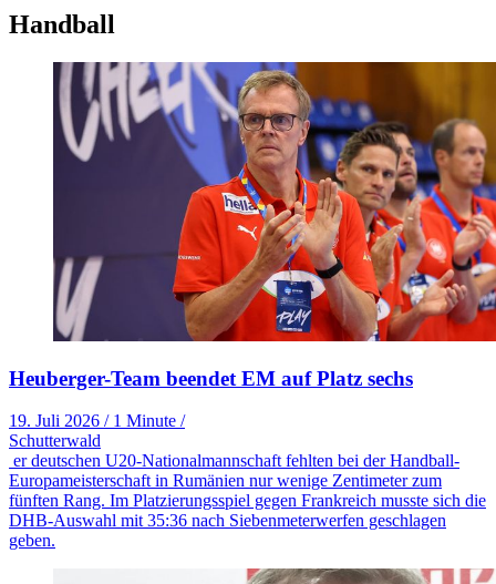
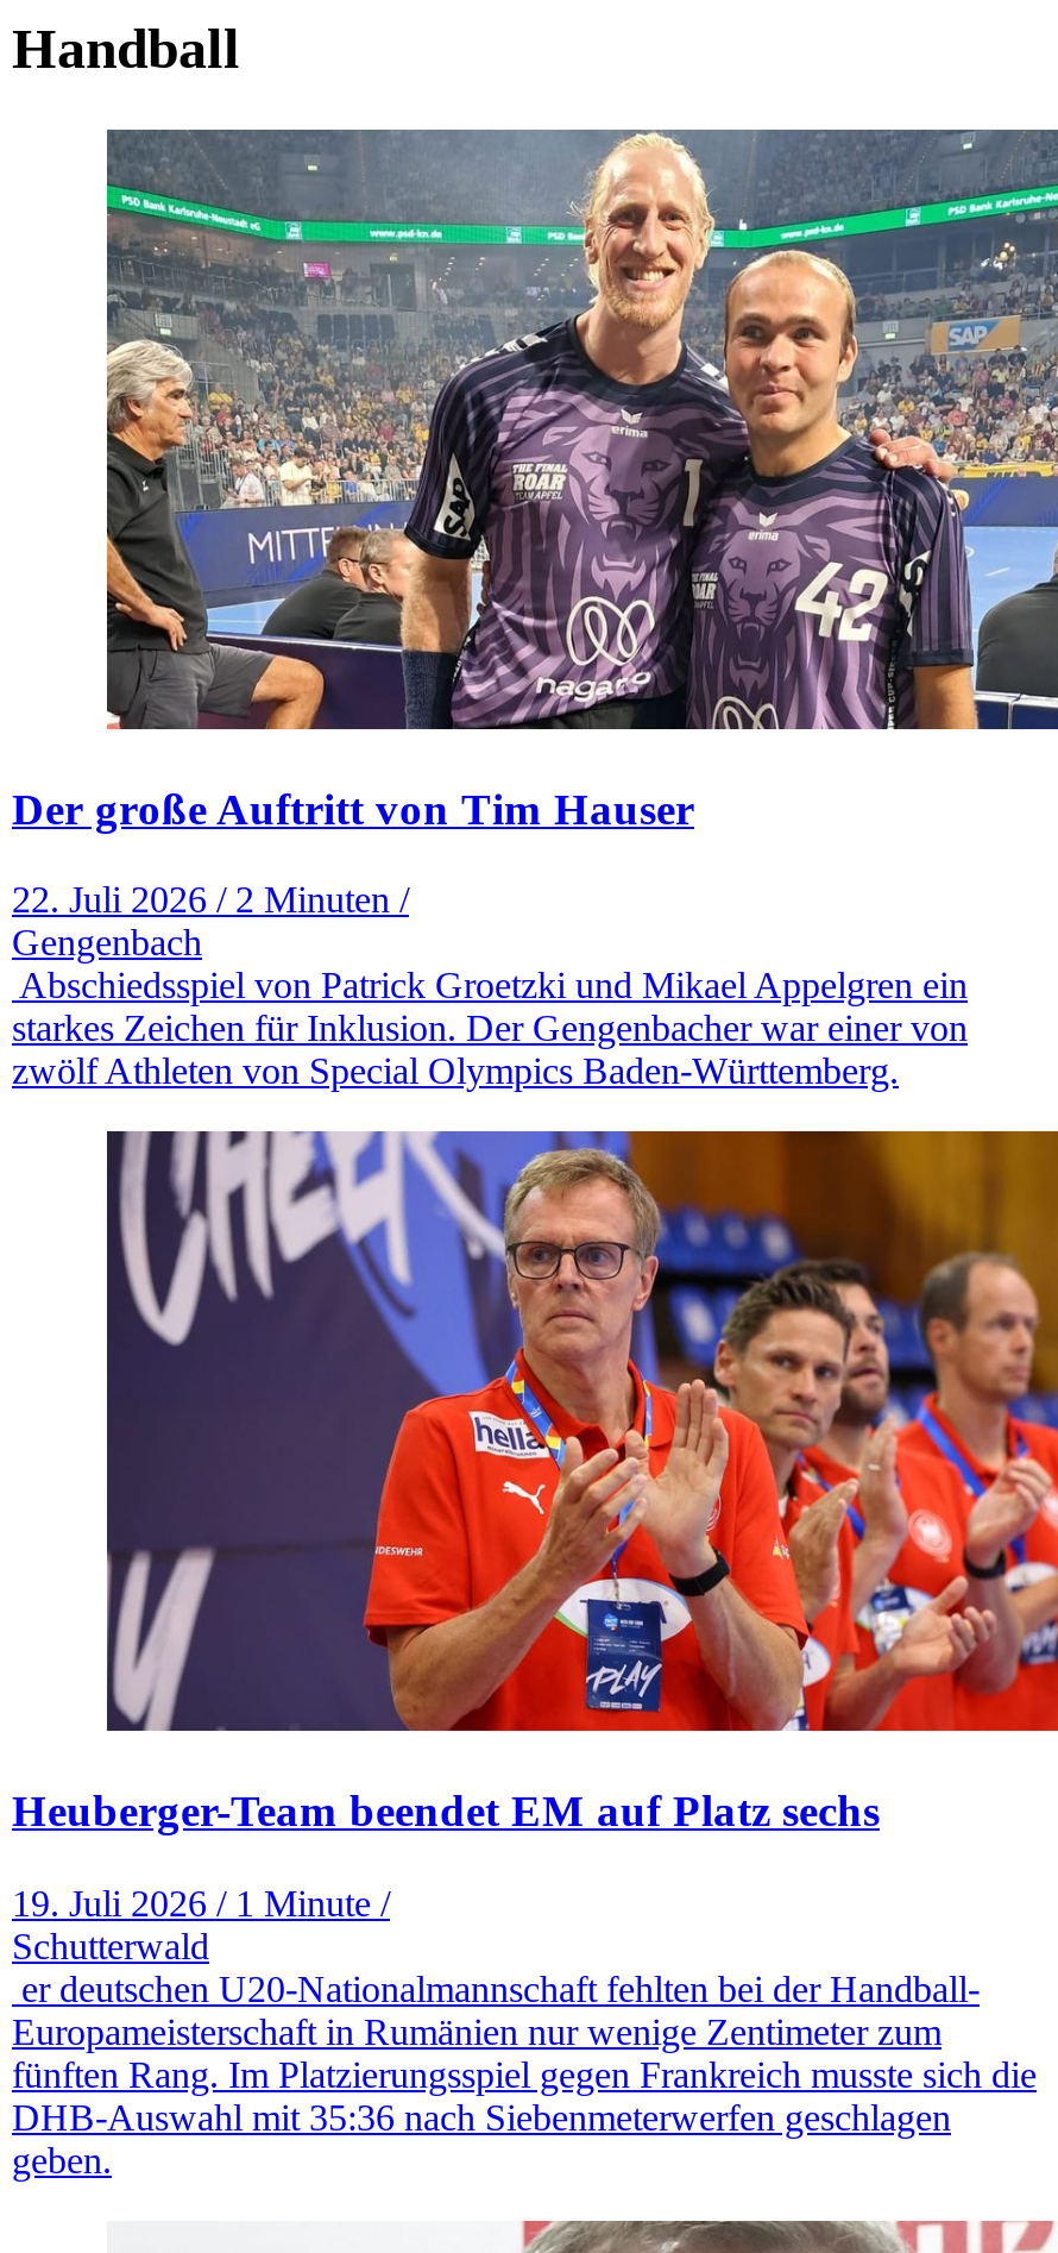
none -> [12,127,1051,1092] [image] | Der große Auftritt von Tim Hauser | 22. Juli 2026 / 2 Minuten / | Gengenbach | Abschiedsspiel von Patrick Groetzki und Mikael Appelgren ein | starkes Zeichen für Inklusion. Der Gengenbacher war einer von | zwölf Athleten von Special Olympics Baden-Württemberg.

